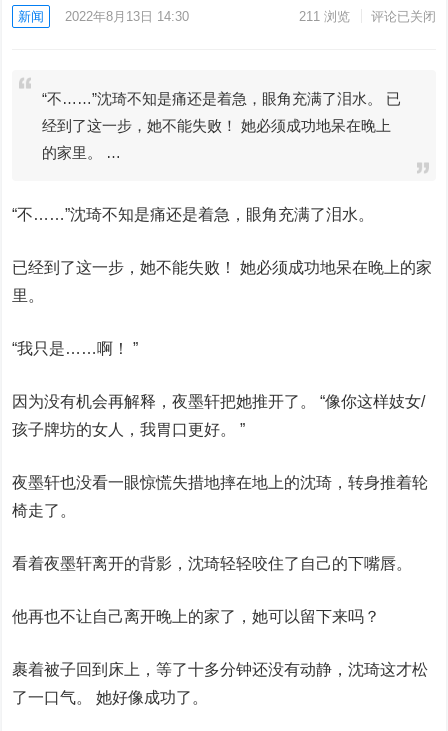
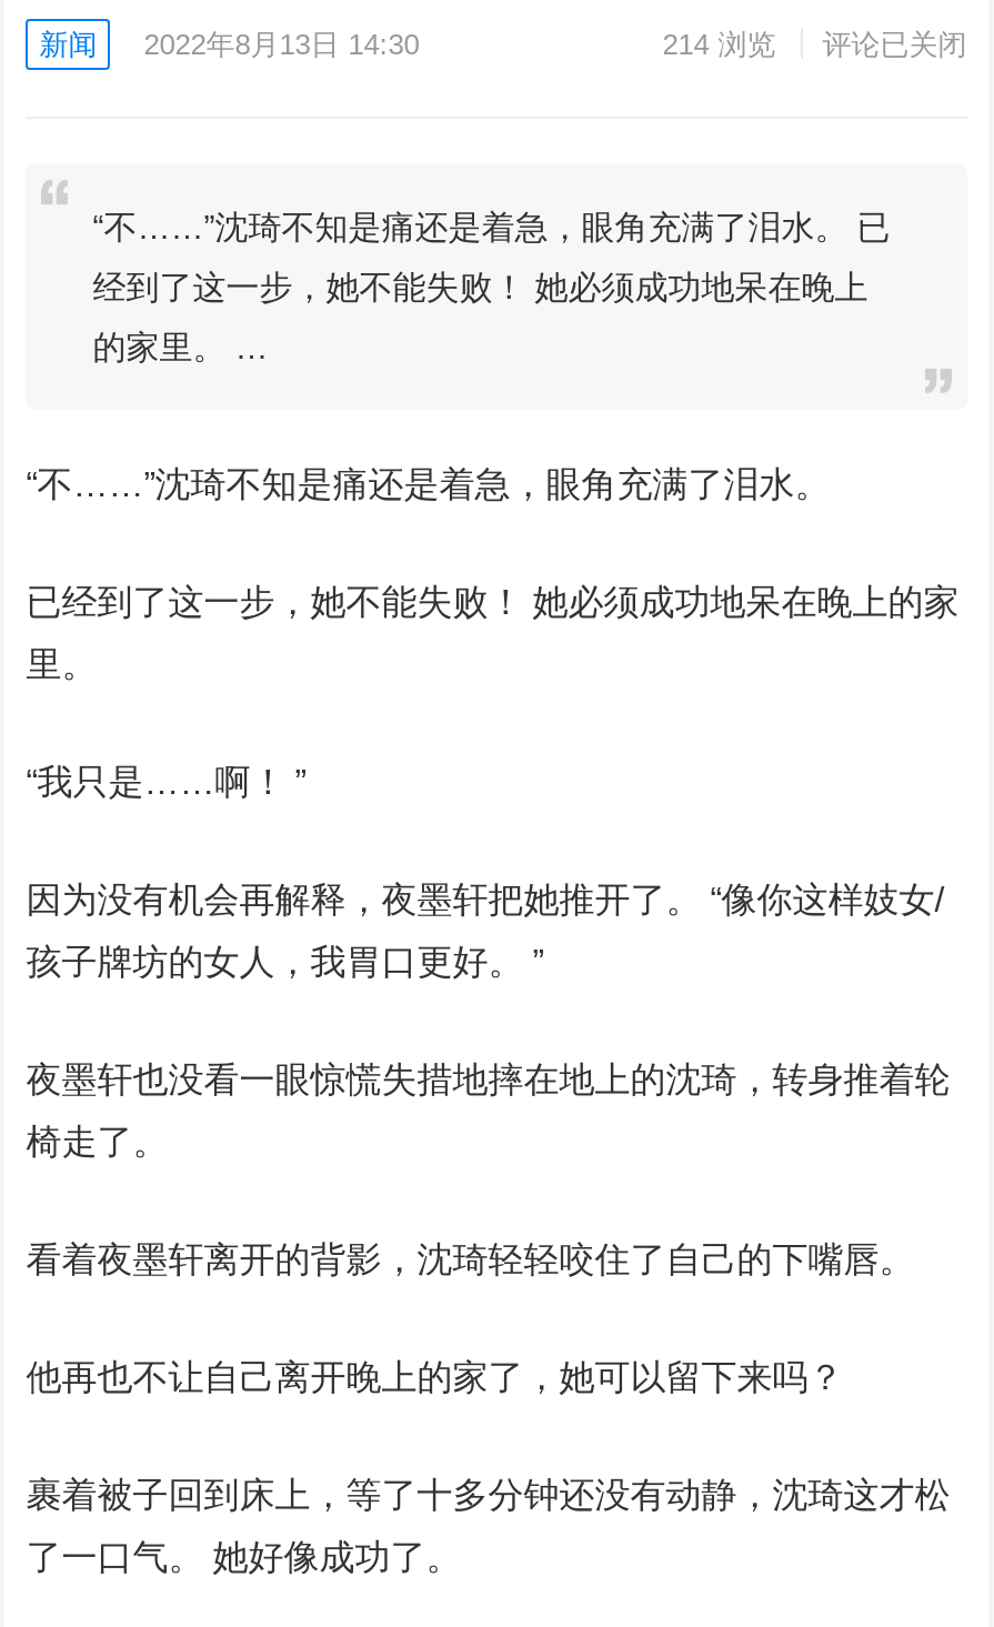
[299,9,436,24] 211浏览 评论已关闭 -> [663,28,967,61] 214浏览 评论已关闭

